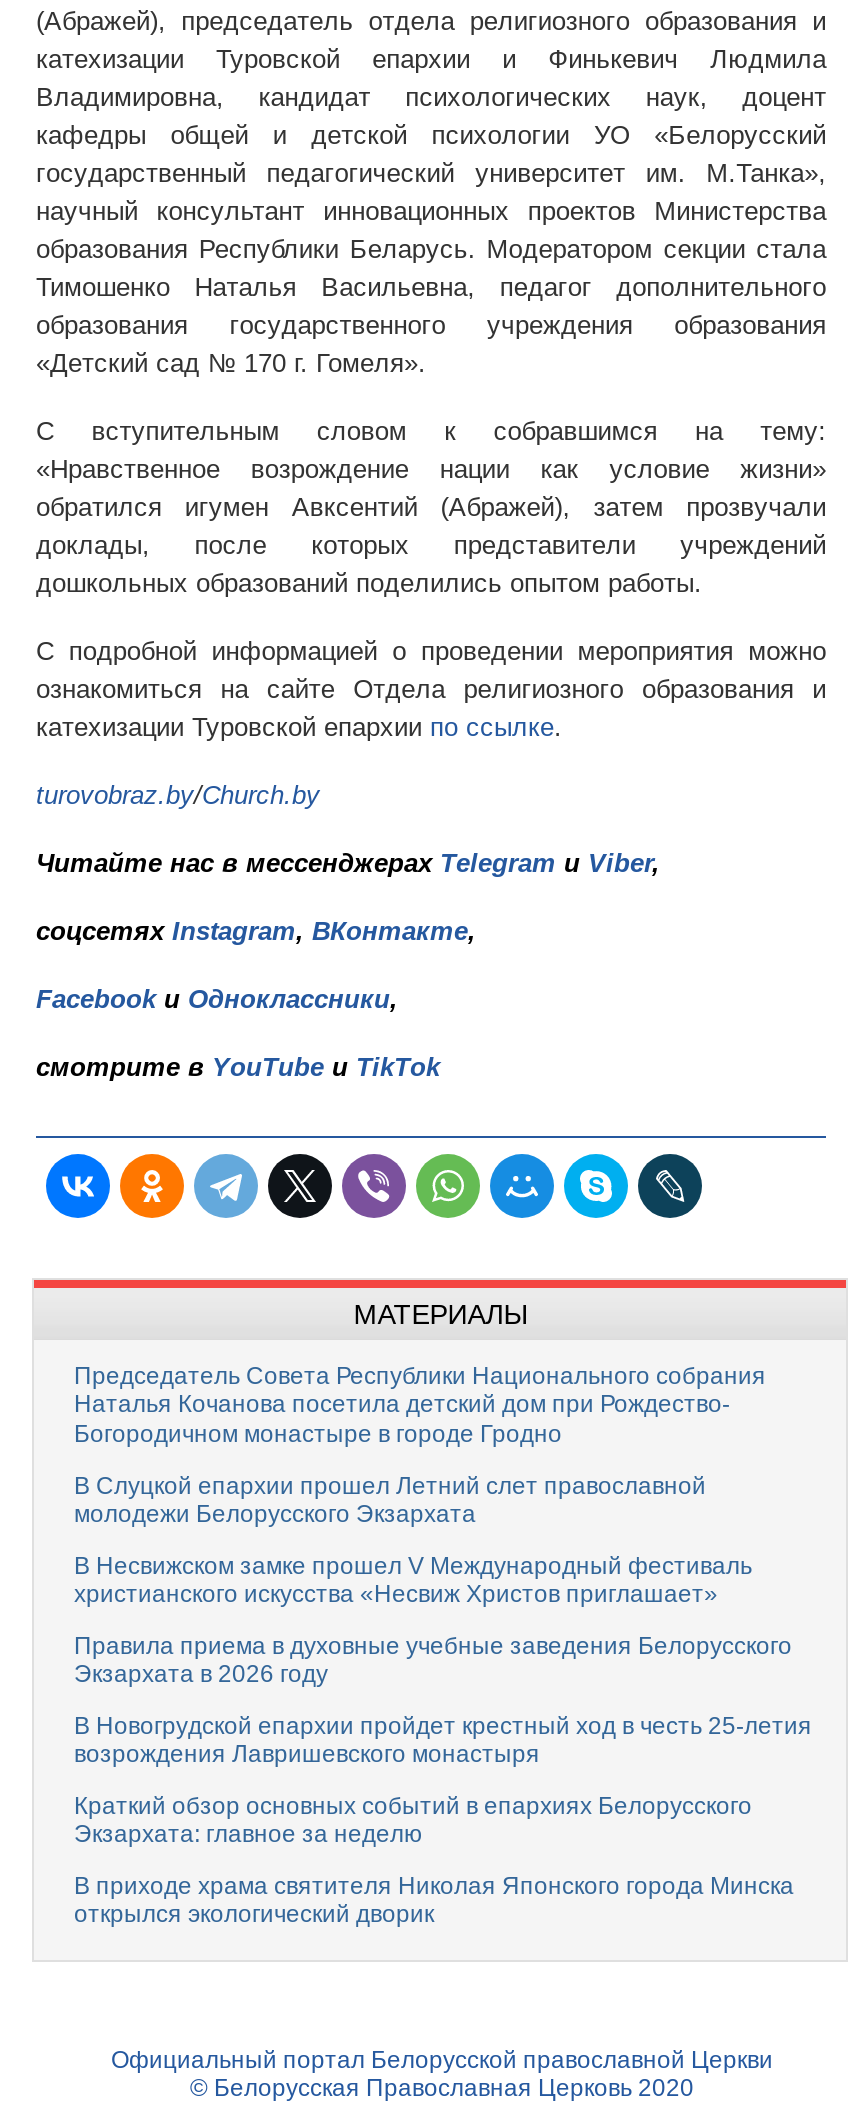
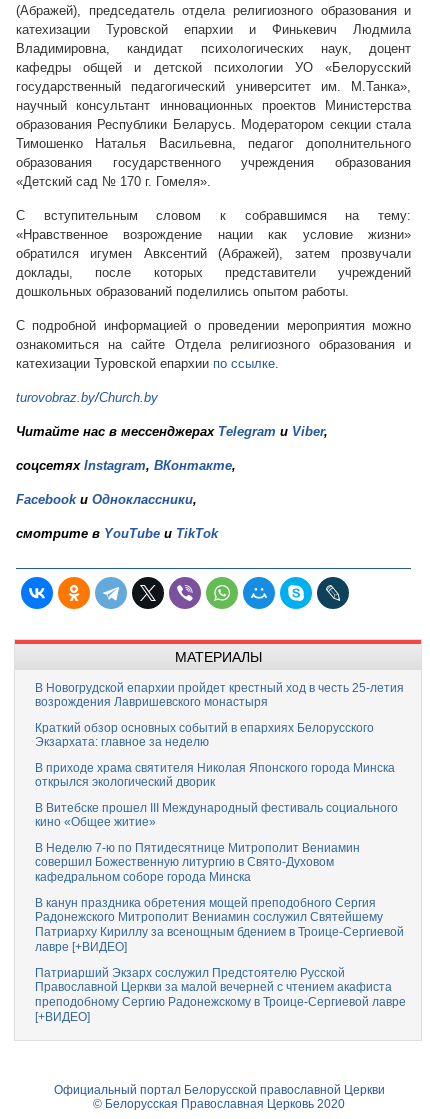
[74,1362,792,1690] Председатель Совета Республики Национального собрания | Наталья Кочанова посетила детский дом при Рождество- | Богородичном монастыре в городе Гродно | В Слуцкой епархии прошел Летний слет православной | молодежи Белорусского Экзархата | В Несвижском замке прошел V Международный фестиваль | христианского искусства «Несвиж Христов приглашает» | Правила приема в духовные учебные заведения Белорусского | Экзархата в 2026 году -> none
moved [74,1712,812,1930] -> [35,681,404,790]: В Новогрудской епархии пройдет крестный ход в честь 25-летия | возрождения Лавришевского монастыря | Краткий обзор основных событий в епархиях Белорусского | Экзархата: главное за неделю | В приходе храма святителя Николая Японского города Минска | открылся экологический дворик
none -> [35,801,406,1025] В Витебске прошел III Международный фестиваль социального | кино «Общее житие» | В Неделю 7-ю по Пятидесятнице Митрополит Вениамин | совершил Божественную литургию в Свято-Духовом | кафедральном соборе города Минска | В канун праздника обретения мощей преподобного Сергия | Радонежского Митрополит Вениамин сослужил Святейшему | Патриарху Кириллу за всенощным бдением в Троице-Сергиевой | лавре [+ВИДЕО] | Патриарший Экзарх сослужил Предстоятелю Русской | Православной Церкви за малой вечерней с чтением акафиста | преподобному Сергию Радонежскому в Троице-Сергиевой лавре | [+ВИДЕО]

